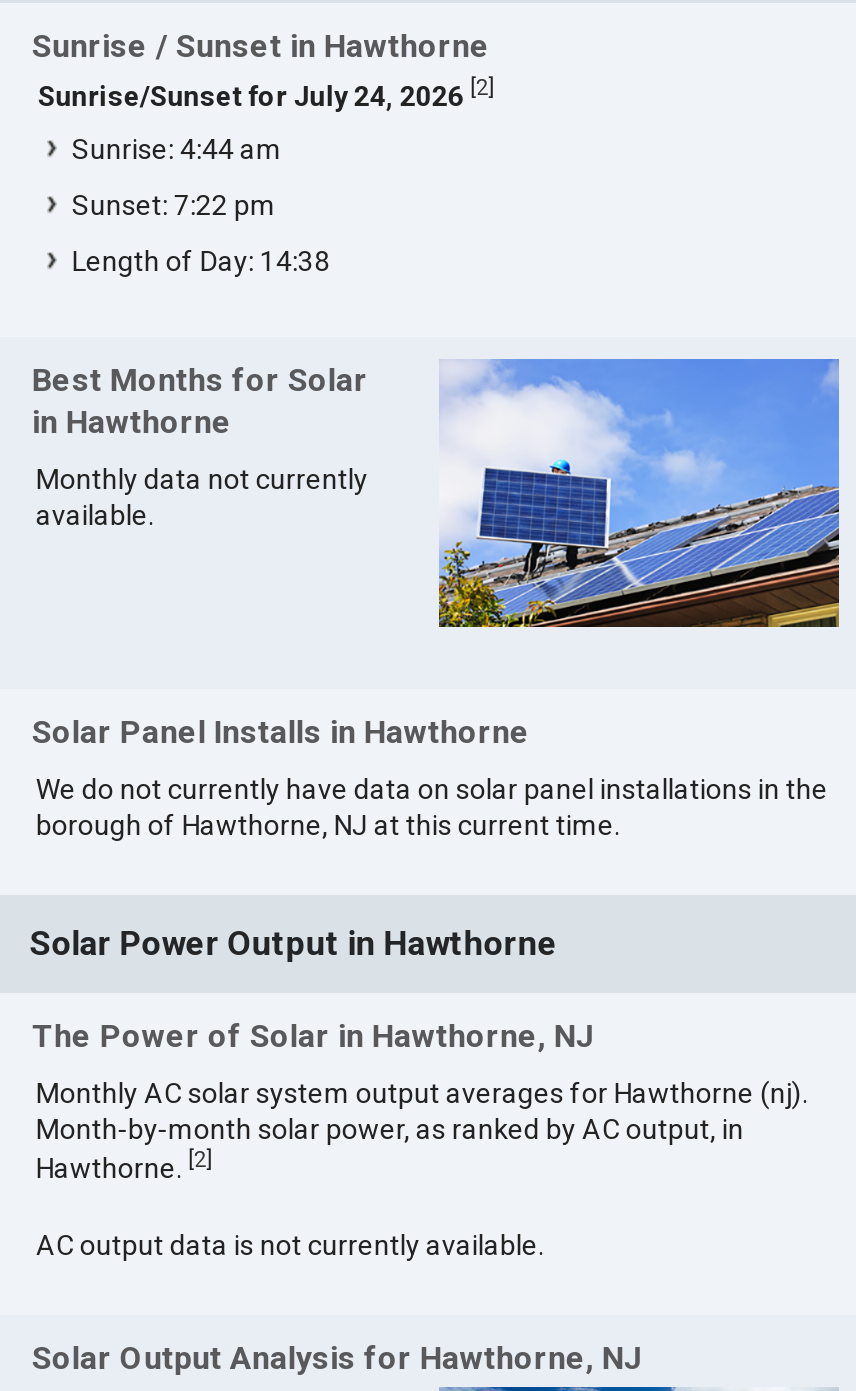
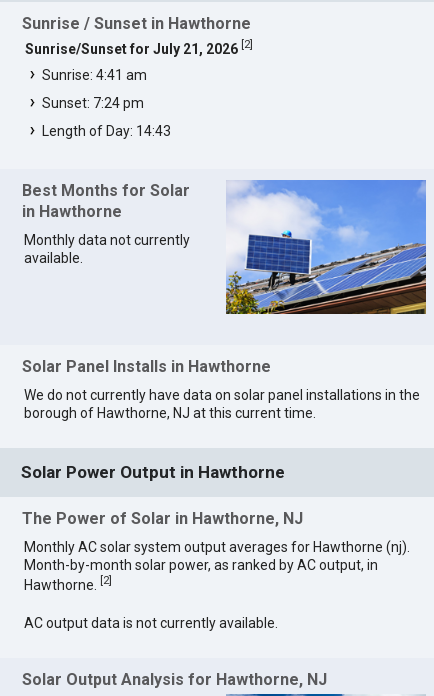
[38,75,494,113] Sunrise/Sunset for July 24, 2026 [2] -> [25,38,253,57] Sunrise/Sunset for July 21, 2026 [2]
[72,133,282,165] Sunrise: 4:44 am -> [42,67,147,83] Sunrise: 4:41 am
[72,189,276,221] Sunset: 7:22 pm -> [42,95,144,111] Sunset: 7:24 pm
[72,245,330,277] Length of Day: 14:38 -> [42,123,171,139] Length of Day: 14:43

